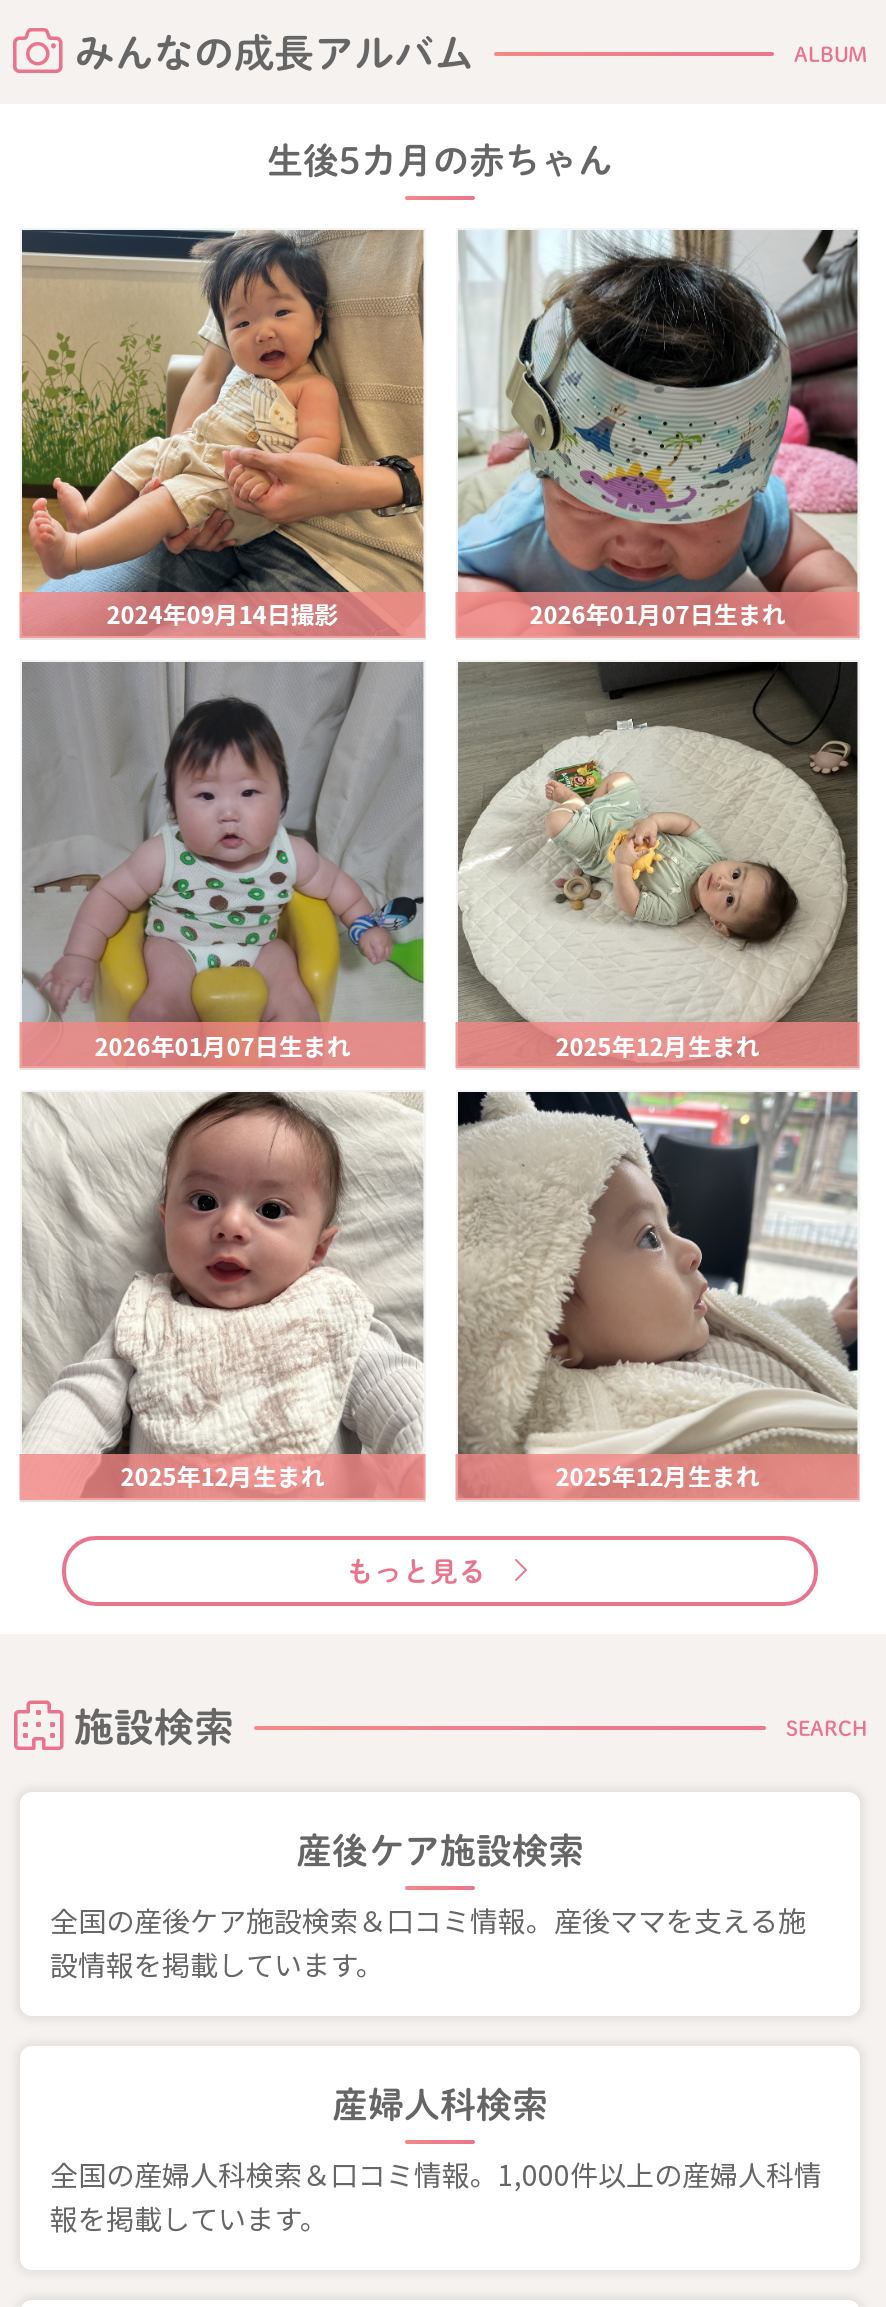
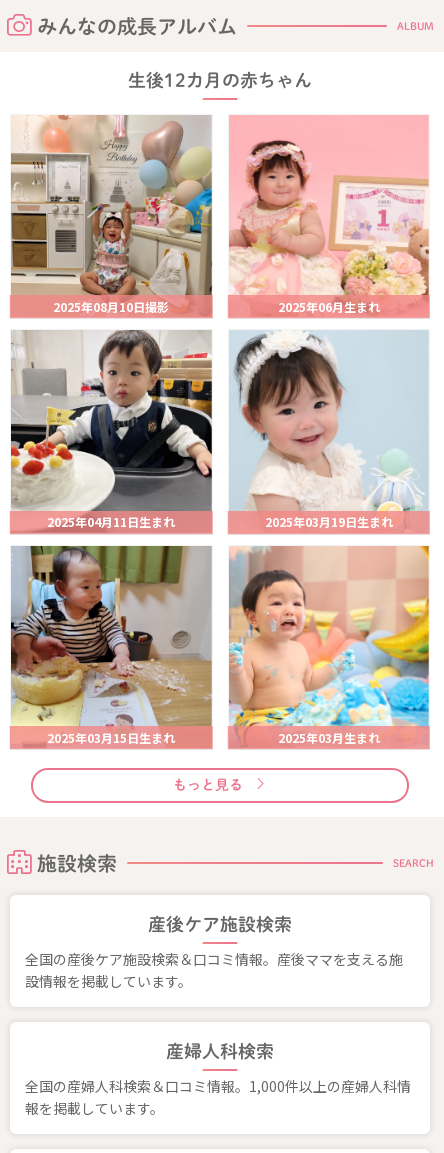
[267,142,613,178] 生後5カ月の赤ちゃん -> [128,71,312,89] 生後12カ月の赤ちゃん
[20,227,786,630] [image] | 2024年09月14日撮影 | 2026年01月07日生まれ -> [11,114,380,315] [image] | 2025年08月10日撮影 | 2025年06月生まれ
[456,227,860,595] [image] -> [229,114,429,297] [image]
[20,661,426,1025] [image] -> [10,331,213,511] [image]
[94,659,860,1061] [image] | 2026年01月07日生まれ | 2025年12月生まれ -> [47,330,429,530] [image] | 2025年04月11日生まれ | 2025年03月19日生まれ
[22,1091,760,1492] [image] | 2025年12月生まれ | 2025年12月生まれ -> [10,545,380,746] [image] | 2025年03月15日生まれ | 2025年03月生まれ
[456,1089,860,1483] [image] -> [229,545,430,730] [image]

